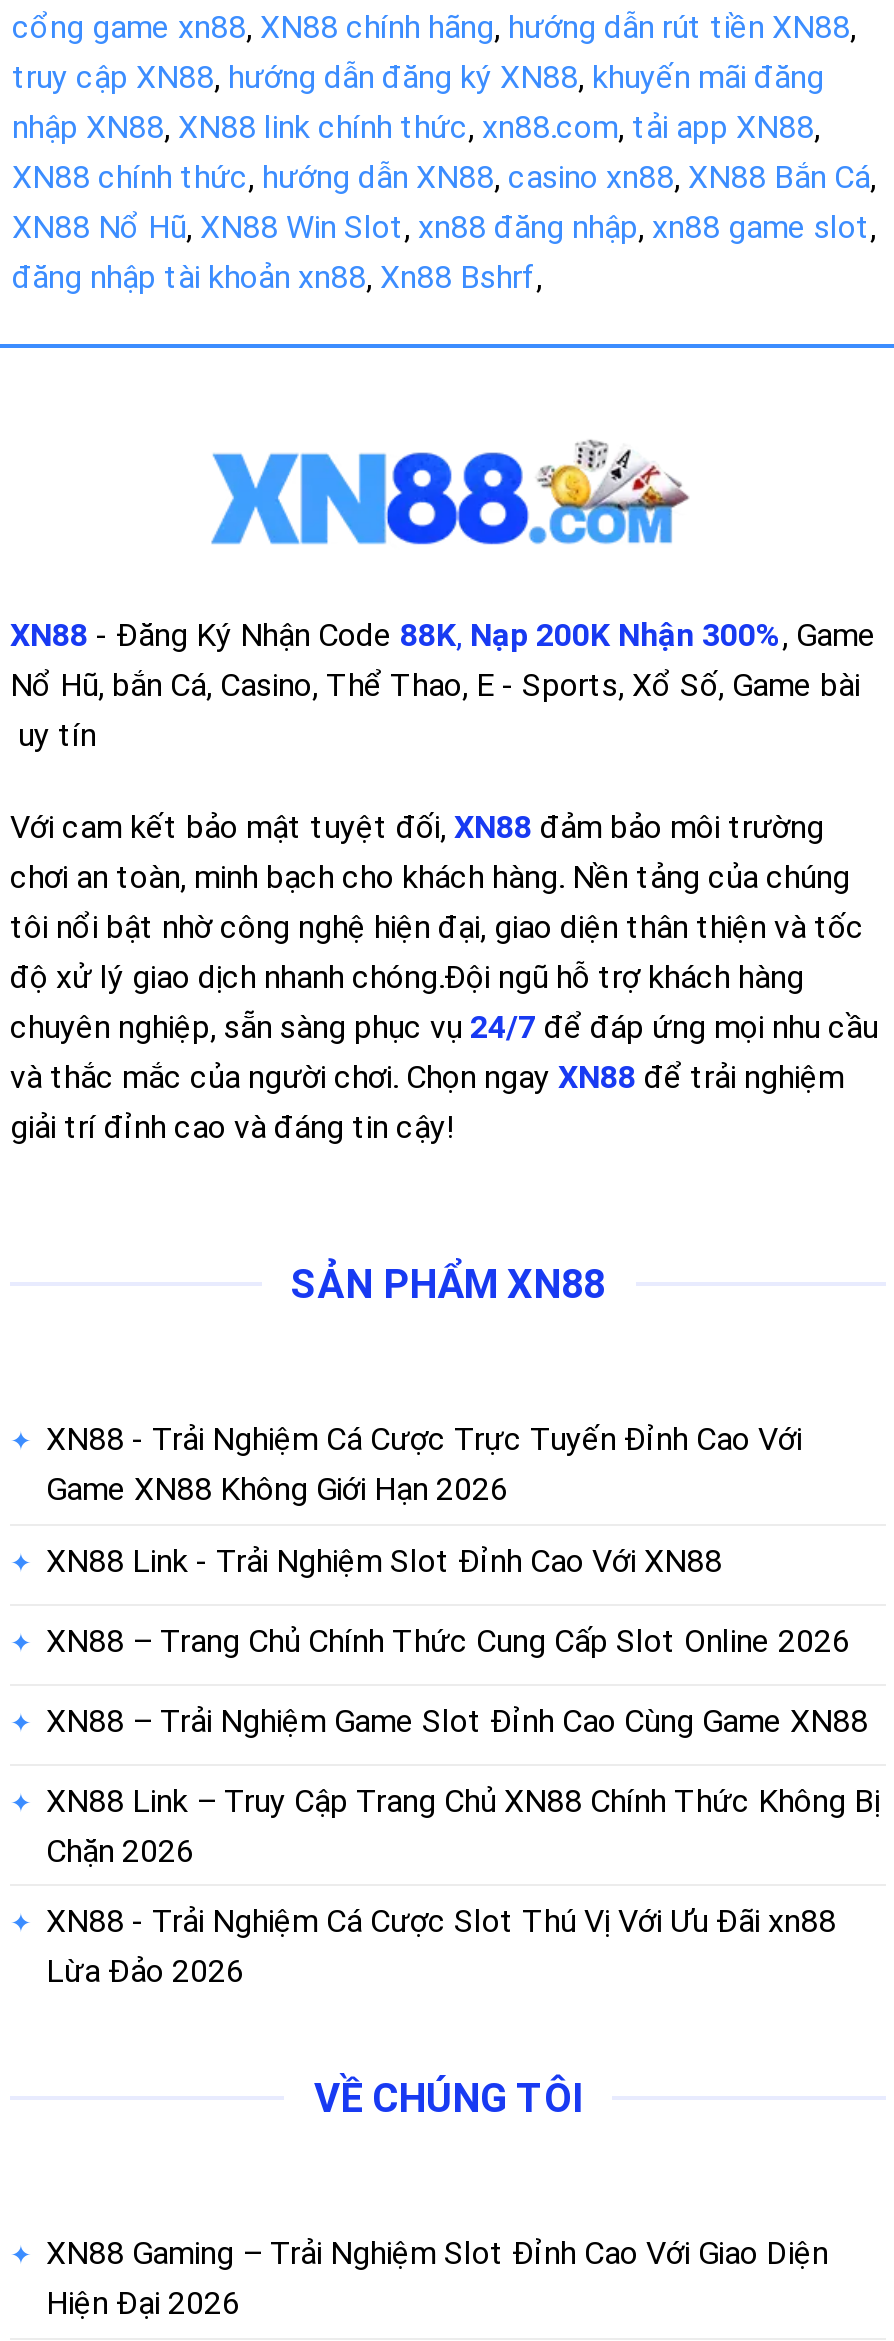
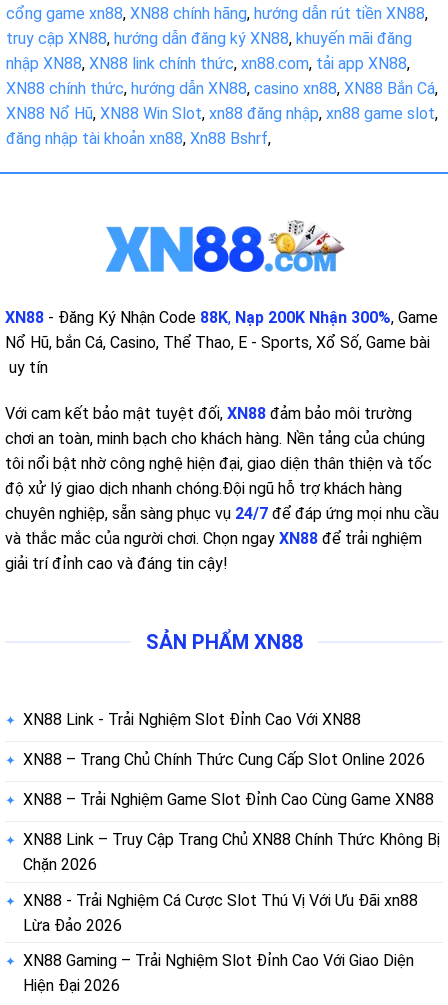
[46,1420,802,1508] XN88 - Trải Nghiệm Cá Cược Trực Tuyến Đỉnh Cao Với | Game XN88 Không Giới Hạn 2026 -> none
[314,2074,582,2122] VỀ CHÚNG TÔI -> none

